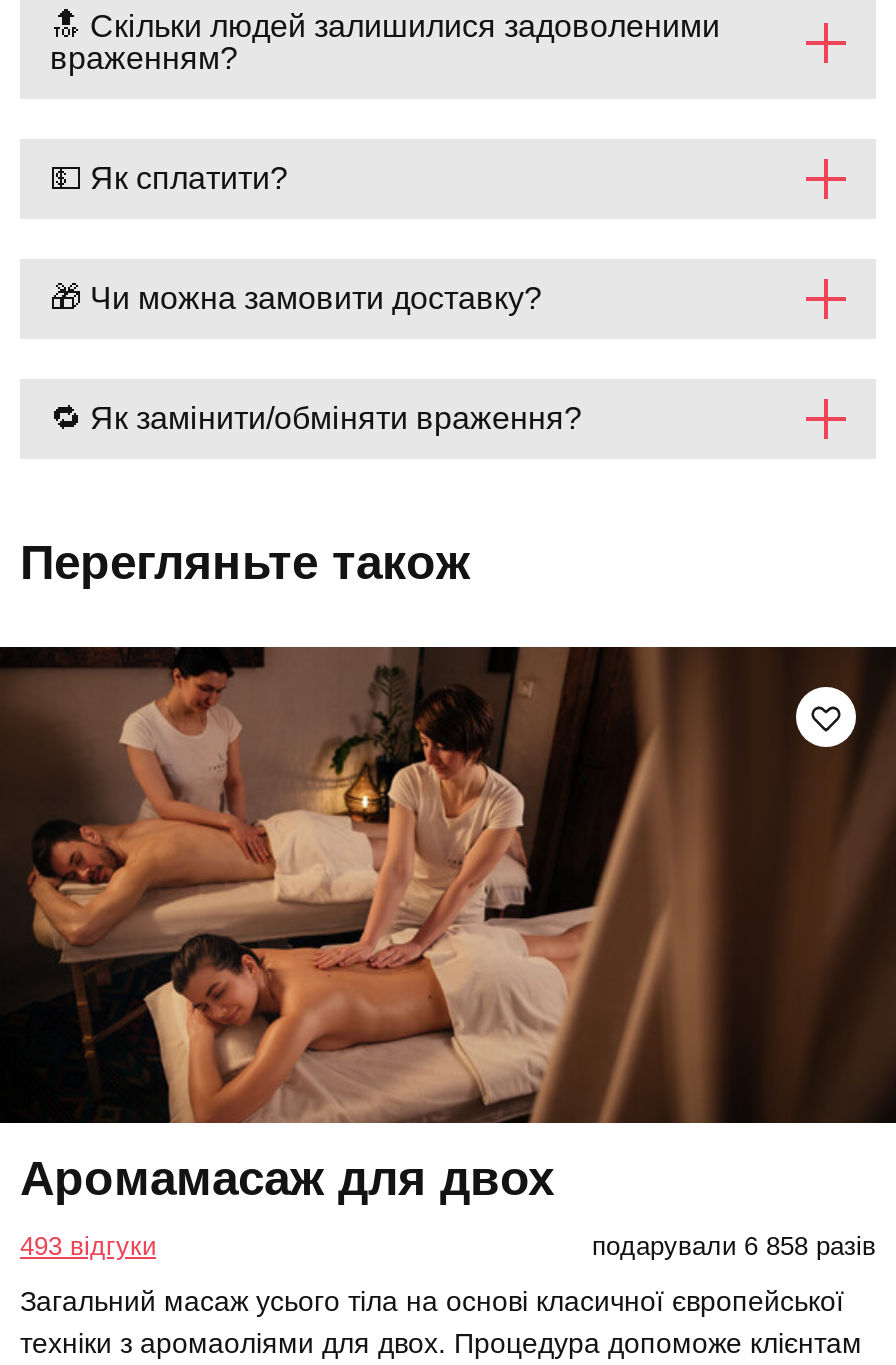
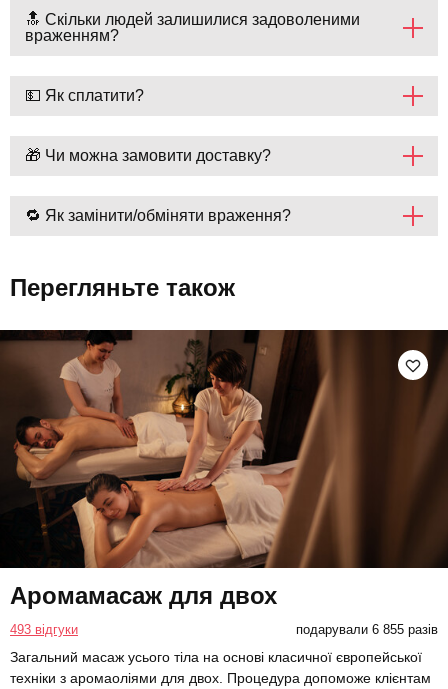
[592,1232,876,1262] подарували 6 858 разів -> [296,622,438,637] подарували 6 855 разів

